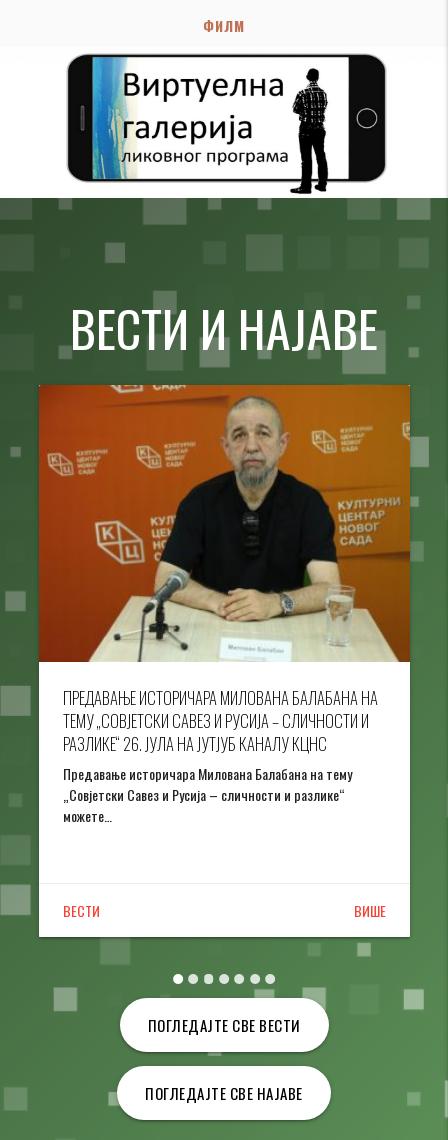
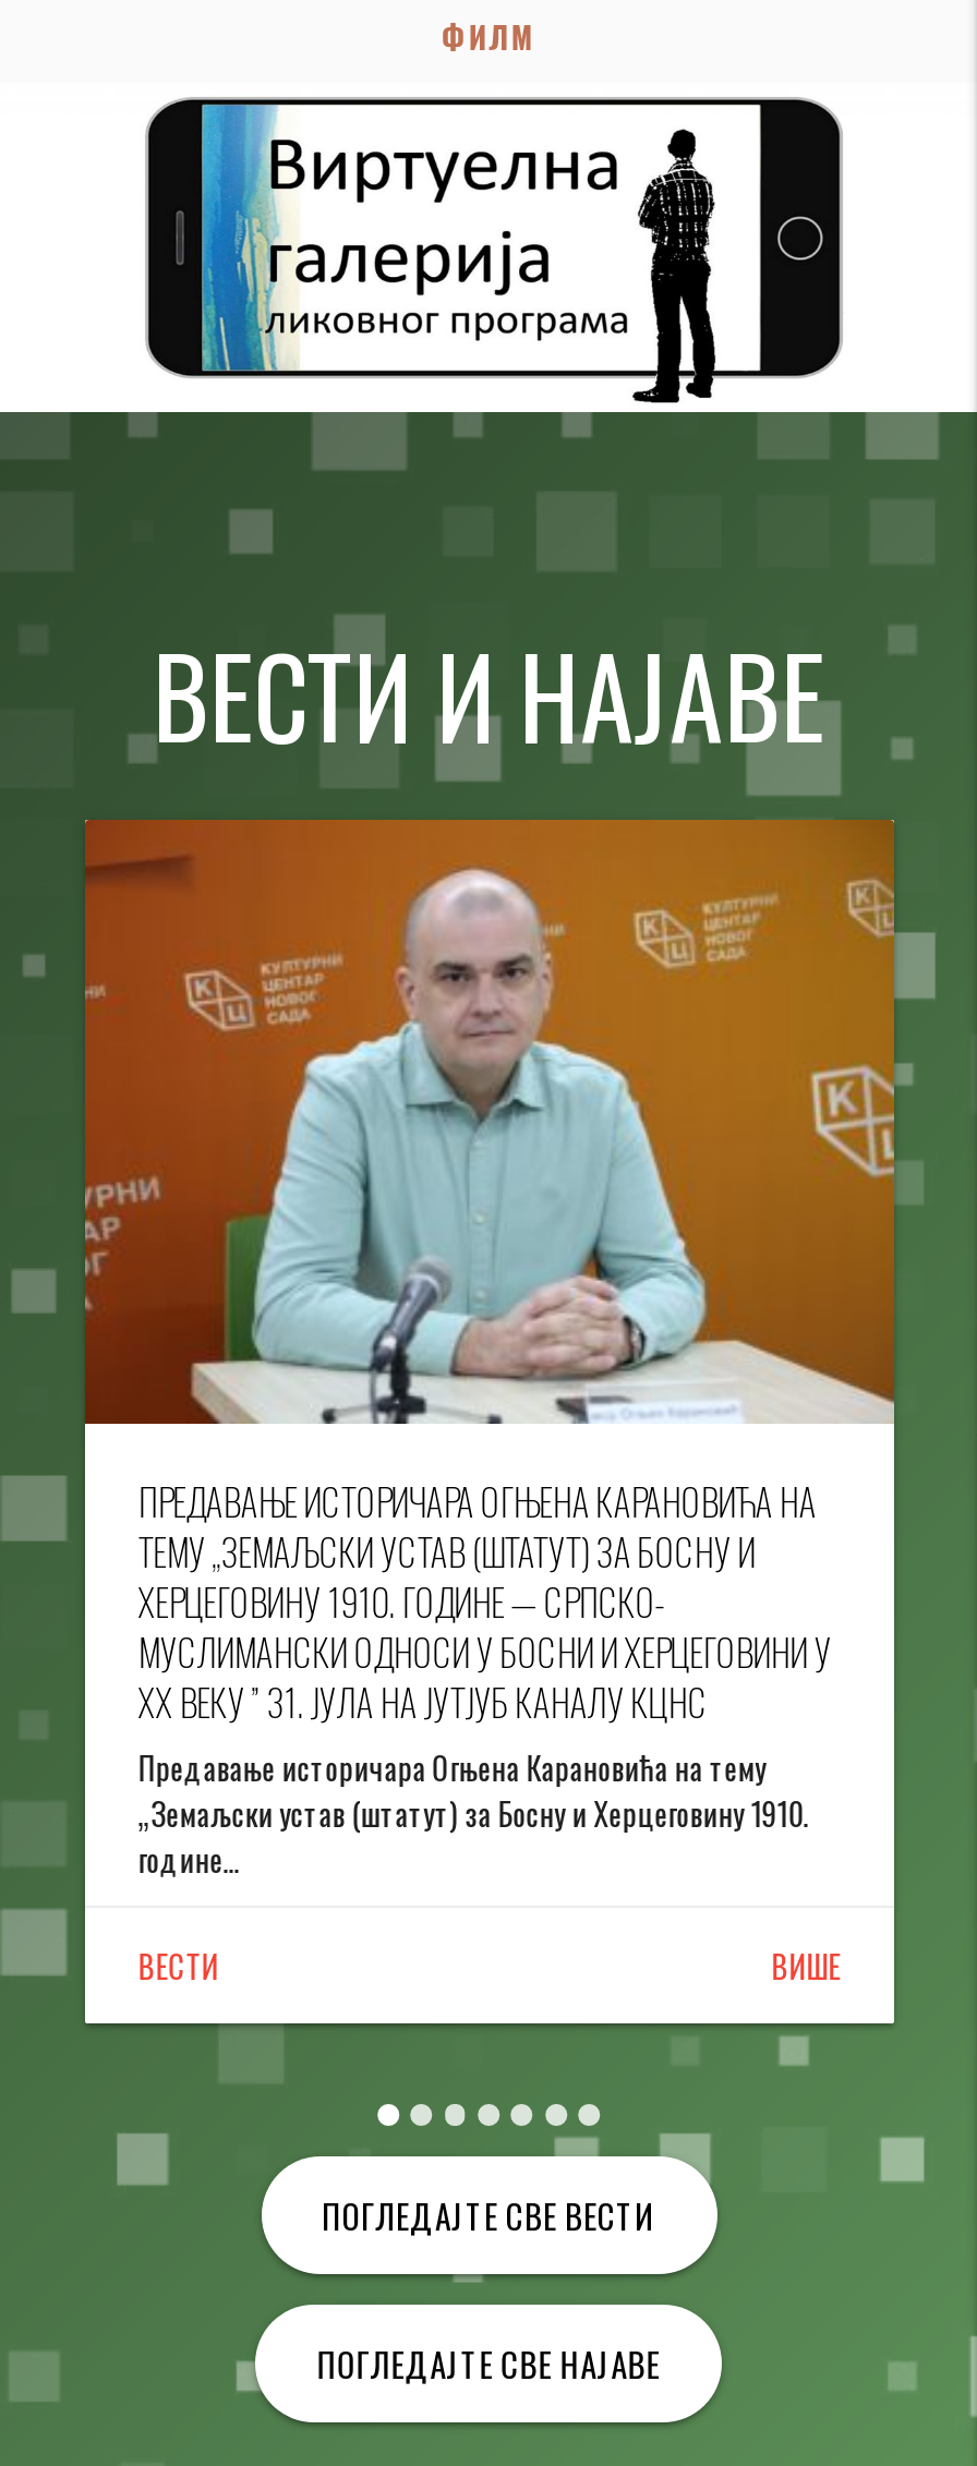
[39,384,410,826] [image] | ПРЕДАВАЊЕ ИСТОРИЧАРА МИЛОВАНА БАЛАБАНА НА | ТЕМУ „СОВЈЕТСКИ САВЕЗ И РУСИЈА – СЛИЧНОСТИ И | РАЗЛИКЕ“ 26. ЈУЛА НА ЈУТЈУБ КАНАЛУ КЦНС | Предавање историчара Милована Балабана на тему | „Совјетски Савез и Русија – сличности и разлике“ | можете… -> [83,820,896,1882] [image] | ПРЕДАВАЊЕ ИСТОРИЧАРА ОГЊЕНА КАРАНОВИЋА НА | ТЕМУ „ЗЕМАЉСКИ УСТАВ (ШТАТУТ) ЗА БОСНУ И | ХЕРЦЕГОВИНУ 1910. ГОДИНЕ — СРПСКО- | МУСЛИМАНСКИ ОДНОСИ У БОСНИ И ХЕРЦЕГОВИНИ У | XX ВЕКУ ” 31. ЈУЛА НА ЈУТЈУБ КАНАЛУ КЦНС | Предавање историчара Огњена Карановића на тему | „Земаљски устав (штатут) за Босну и Херцеговину 1910. | године…

